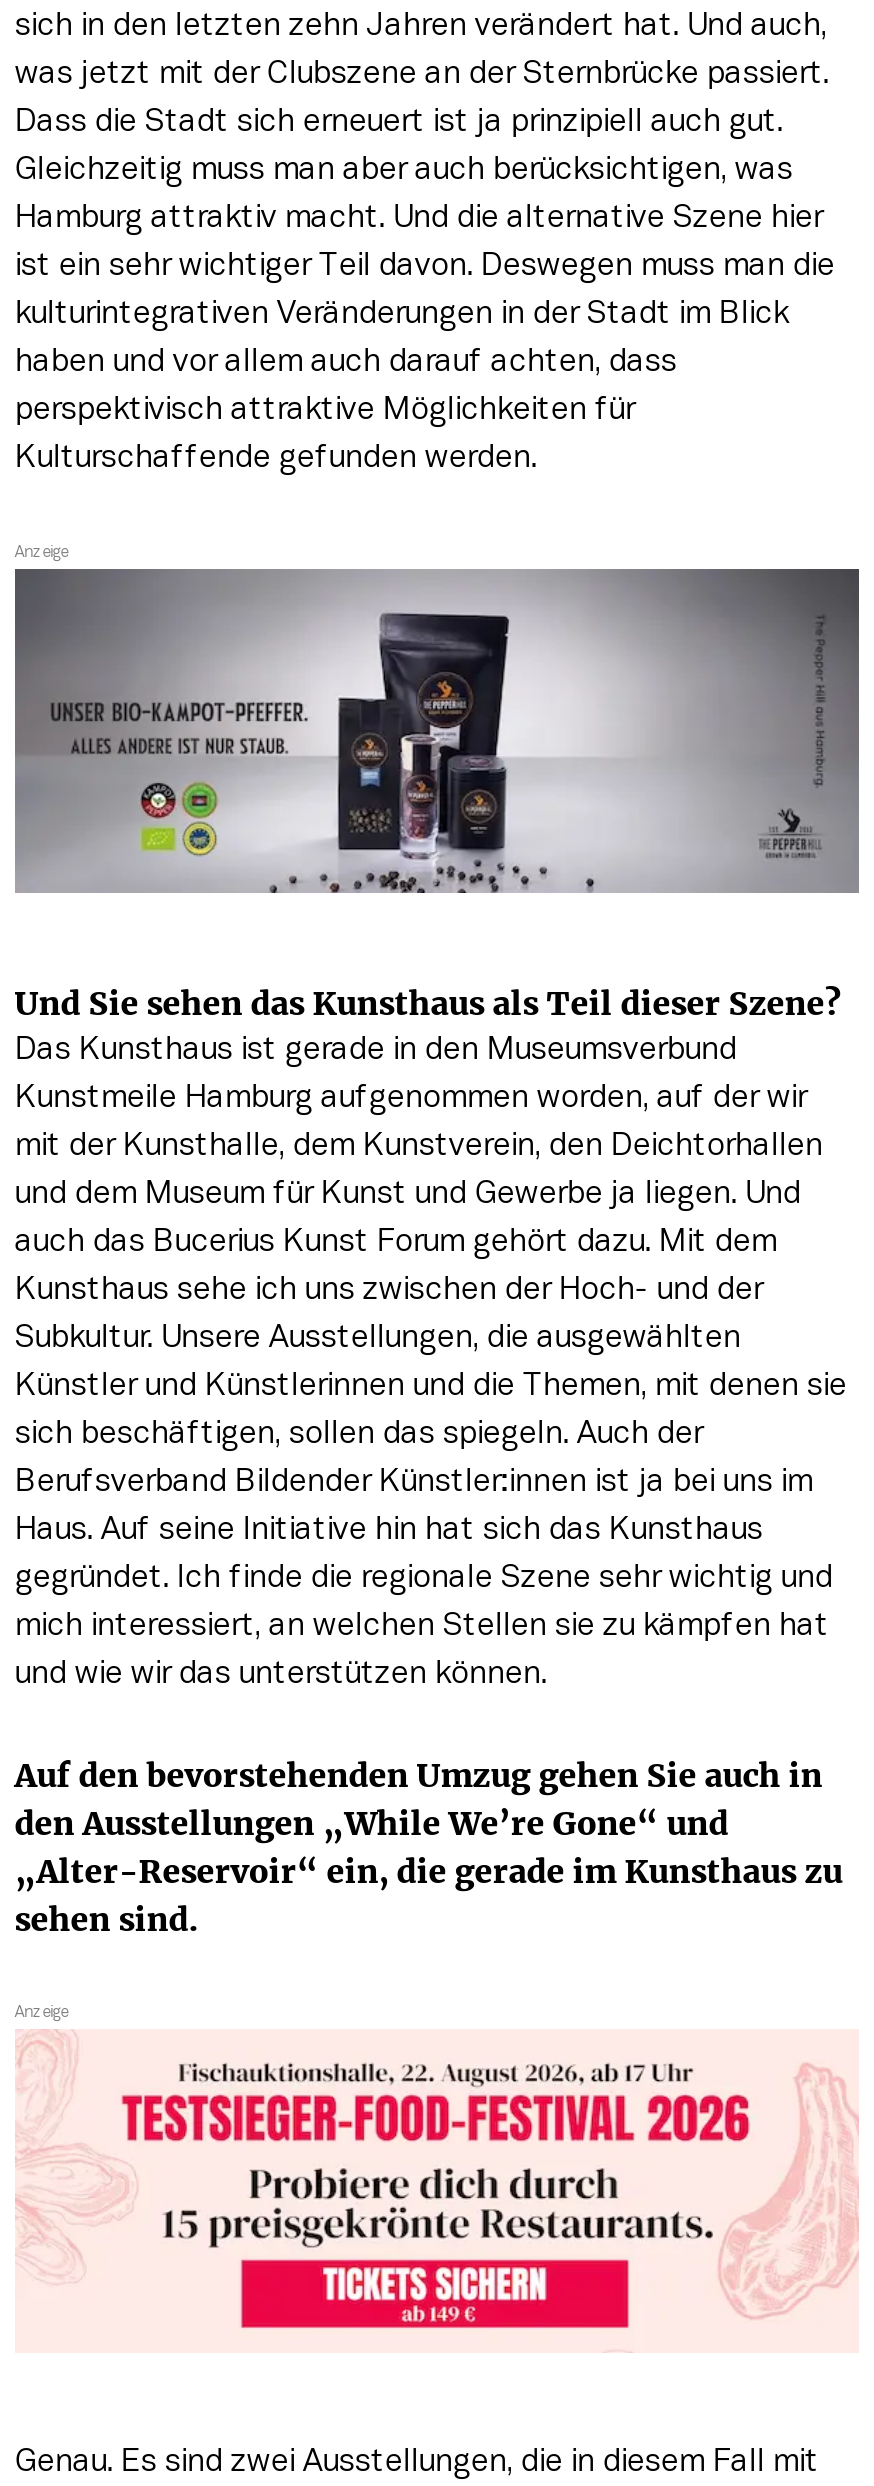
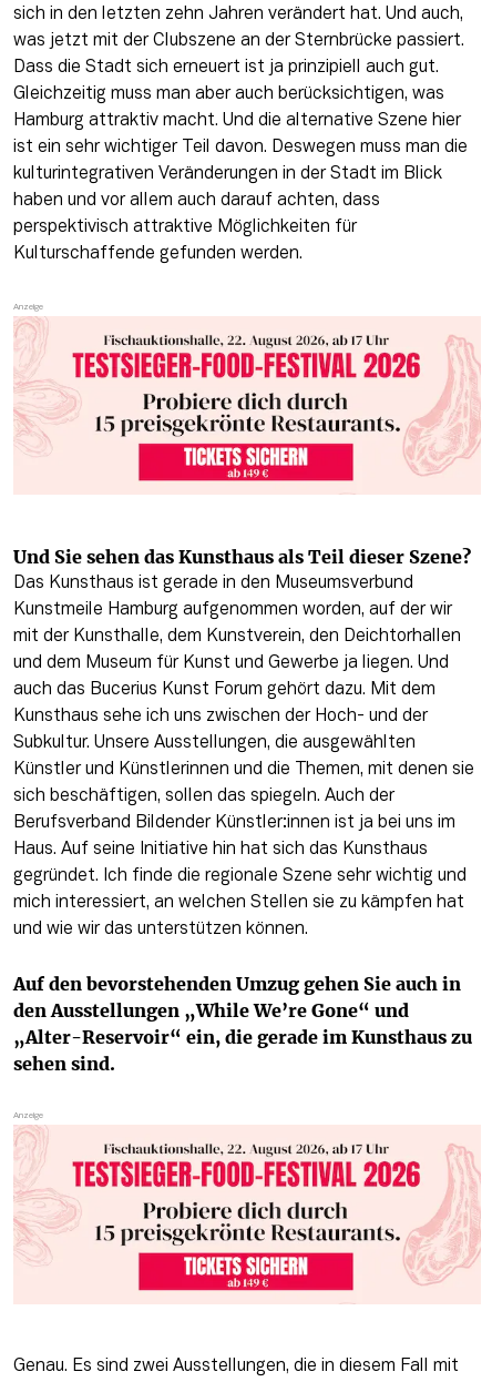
[13,566,861,896] [image] -> [13,315,481,496] [image]

